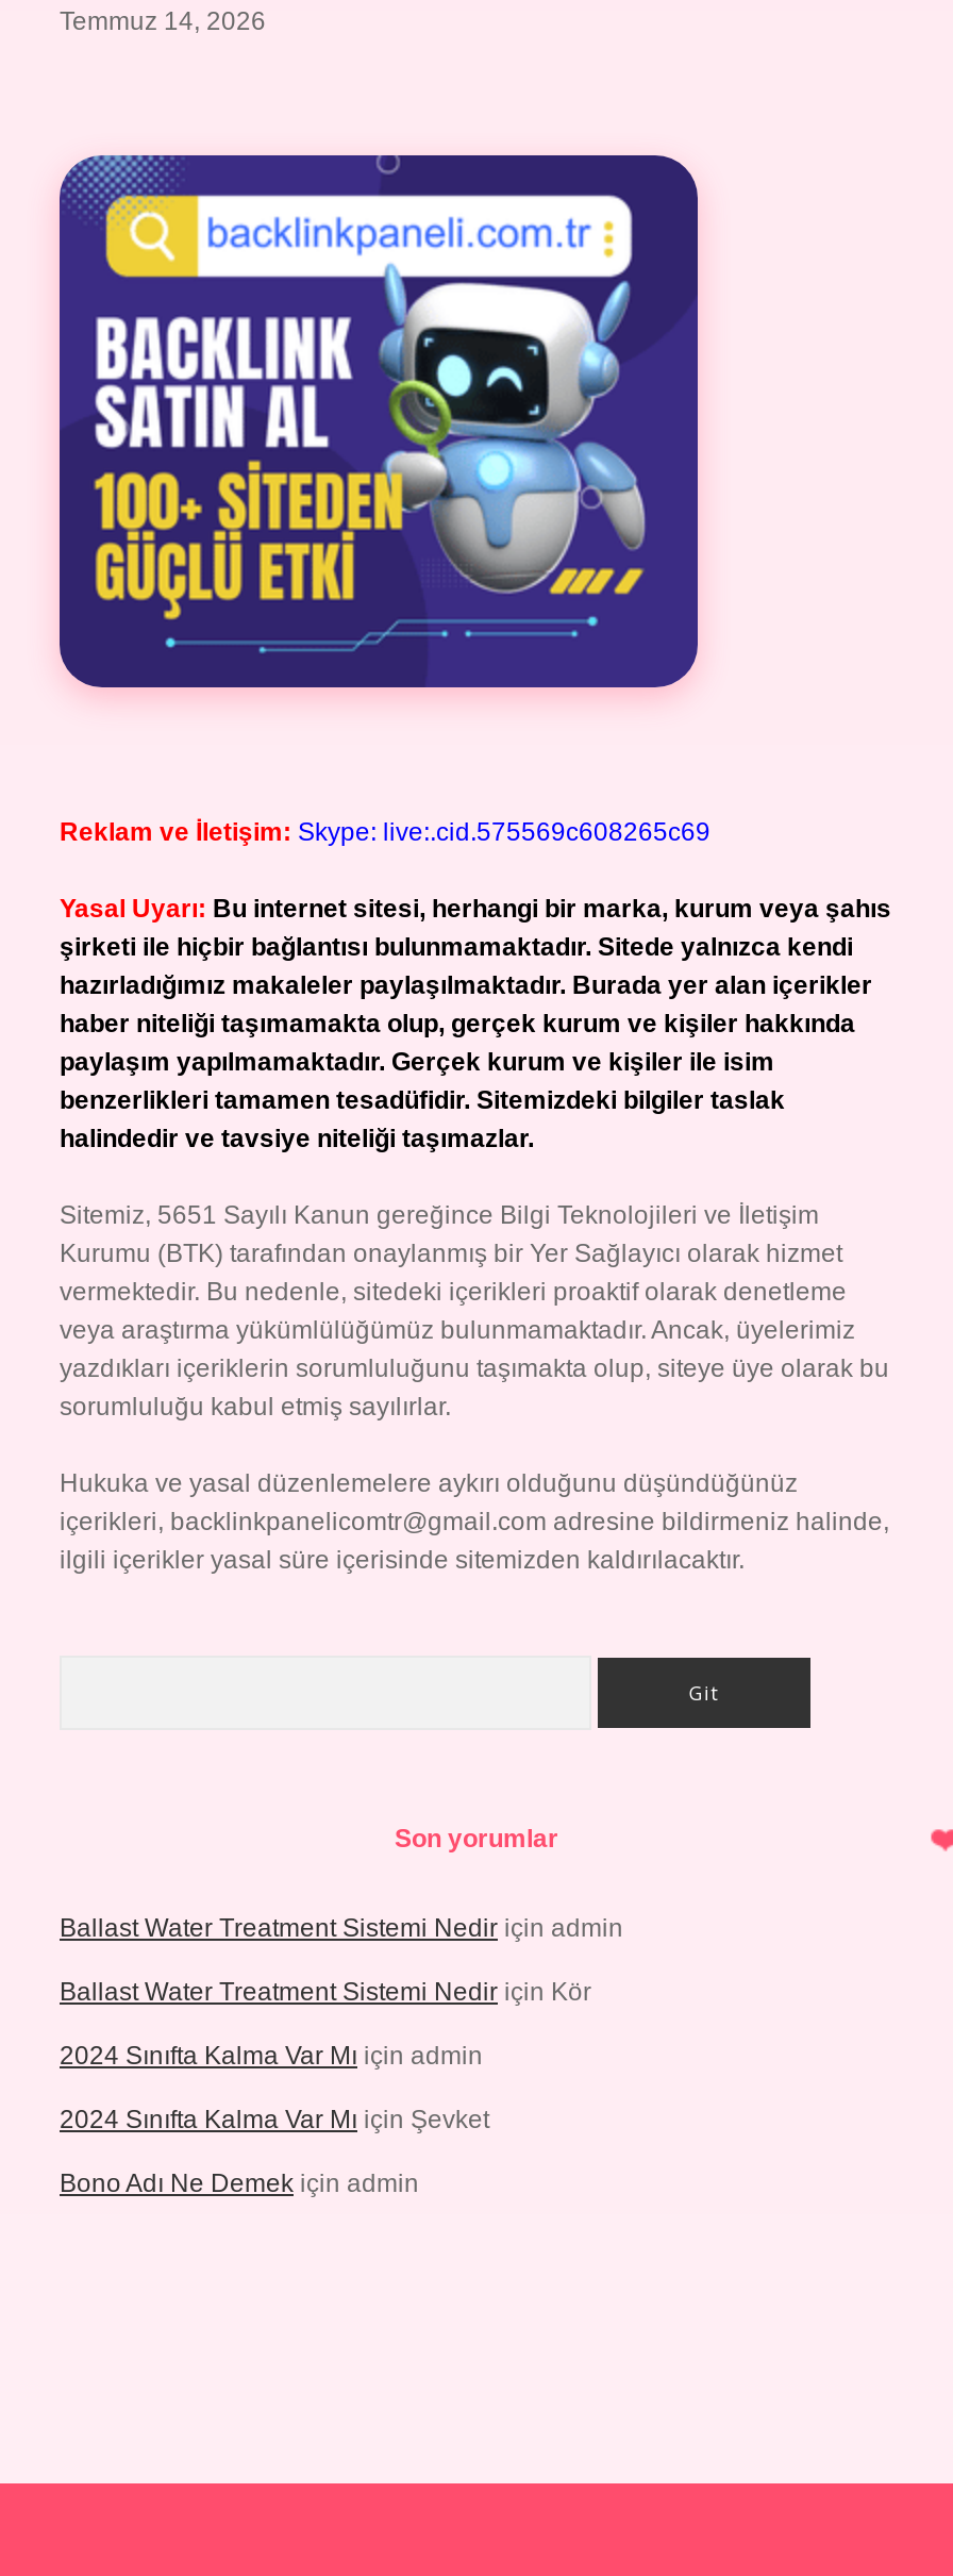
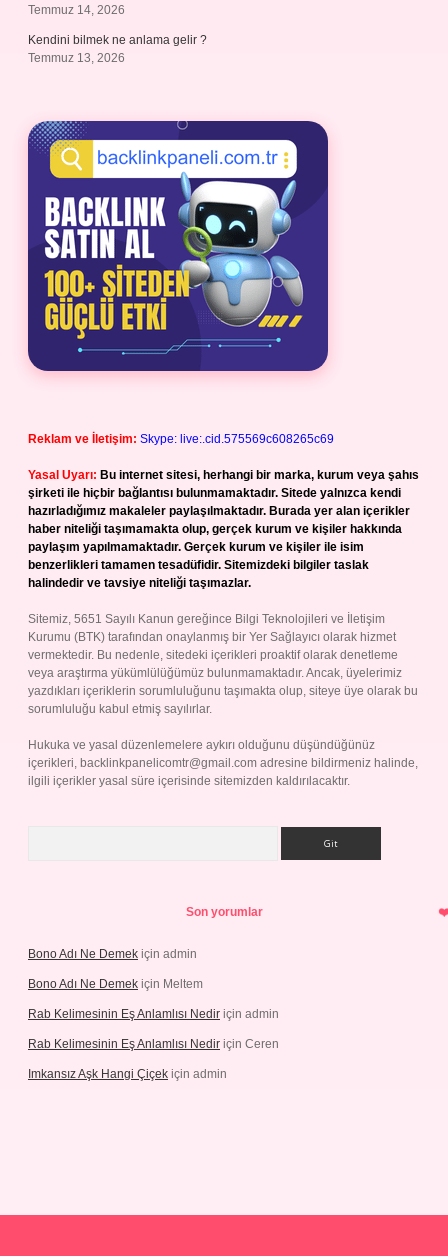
none -> [28,33,207,65] Kendini bilmek ne anlama gelir ? | Temmuz 13, 2026
[60,1913,623,2134] Ballast Water Treatment Sistemi Nedir için admin | Ballast Water Treatment Sistemi Nedir için Kör | 2024 Sınıfta Kalma Var Mı için admin | 2024 Sınıfta Kalma Var Mı için Şevket -> none
moved [60,2168,419,2198] -> [28,947,197,961]: Bono Adı Ne Demek için admin
none -> [28,977,279,1081] Bono Adı Ne Demek için Meltem | Rab Kelimesinin Eş Anlamlısı Nedir için admin | Rab Kelimesinin Eş Anlamlısı Nedir için Ceren | Imkansız Aşk Hangi Çiçek için admin

